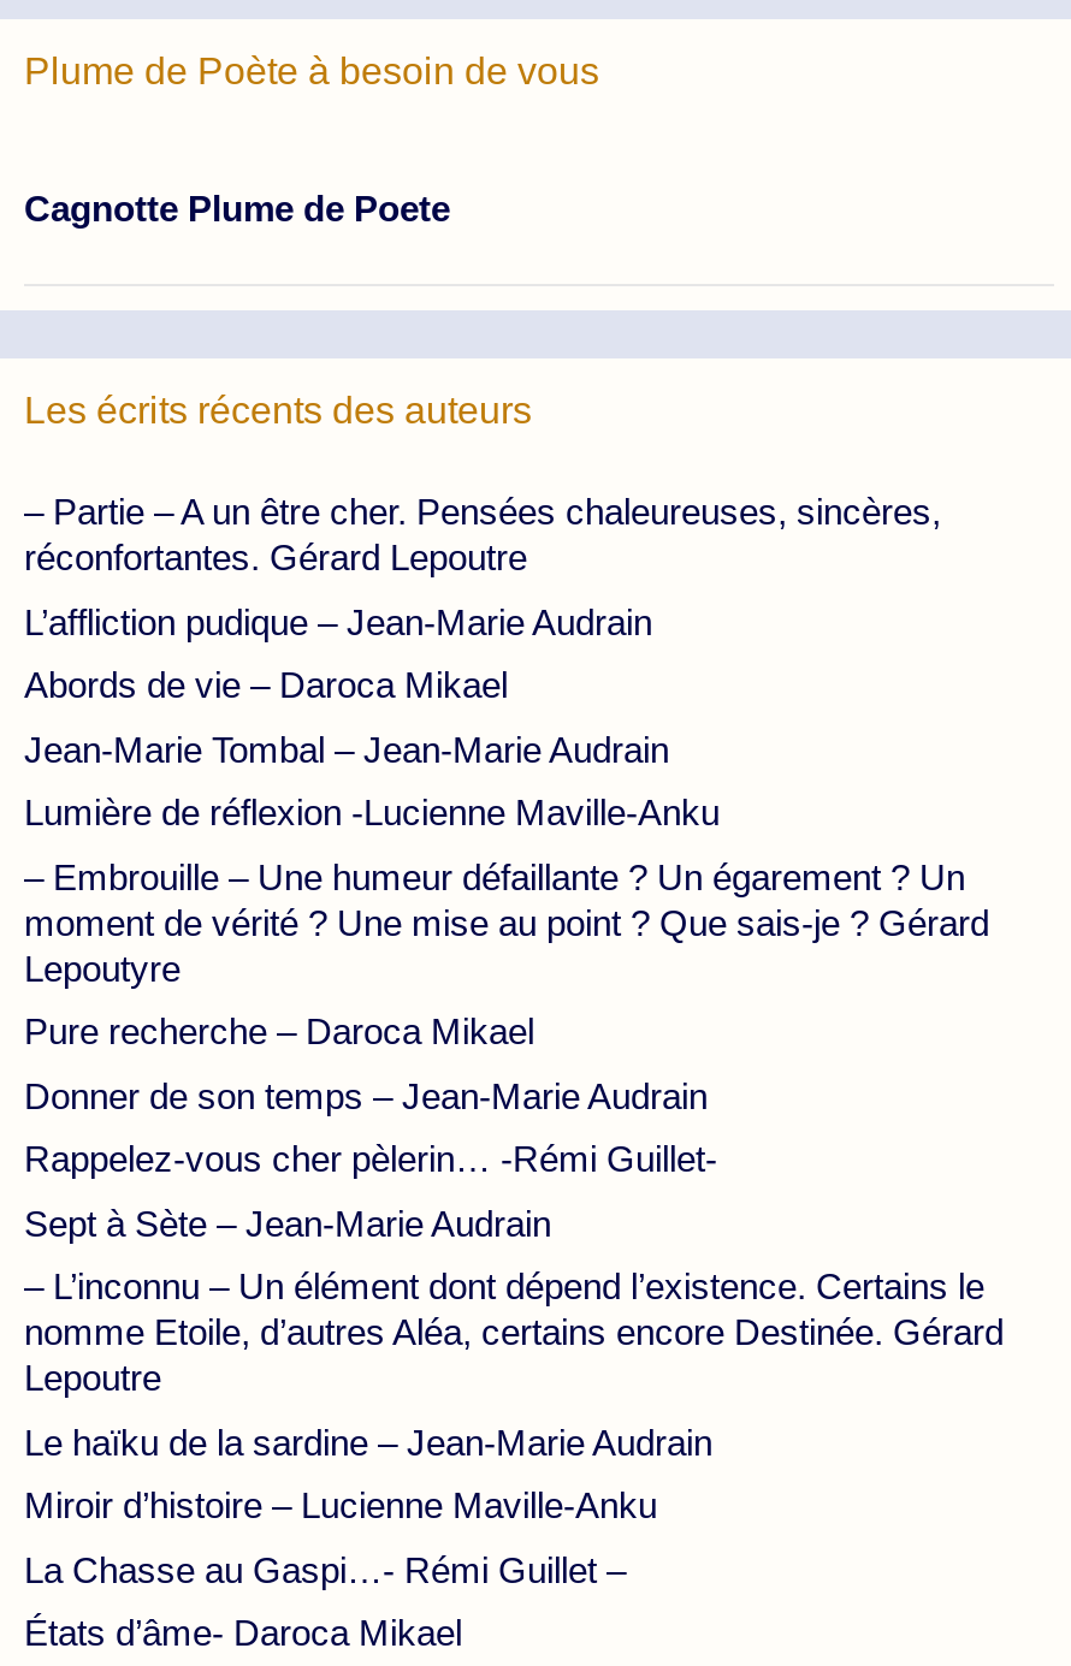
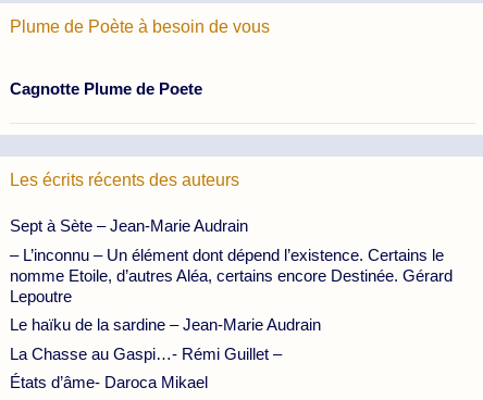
[24,492,989,1180] – Partie – A un être cher. Pensées chaleureuses, sincères, | réconfortantes. Gérard Lepoutre | L’affliction pudique – Jean-Marie Audrain | Abords de vie – Daroca Mikael | Jean-Marie Tombal – Jean-Marie Audrain | Lumière de réflexion -Lucienne Maville-Anku | – Embrouille – Une humeur défaillante ? Un égarement ? Un | moment de vérité ? Une mise au point ? Que sais-je ? Gérard | Lepoutyre | Pure recherche – Daroca Mikael | Donner de son temps – Jean-Marie Audrain | Rappelez-vous cher pèlerin… -Rémi Guillet- -> none
[24,1485,657,1526] Miroir d’histoire – Lucienne Maville-Anku -> none

